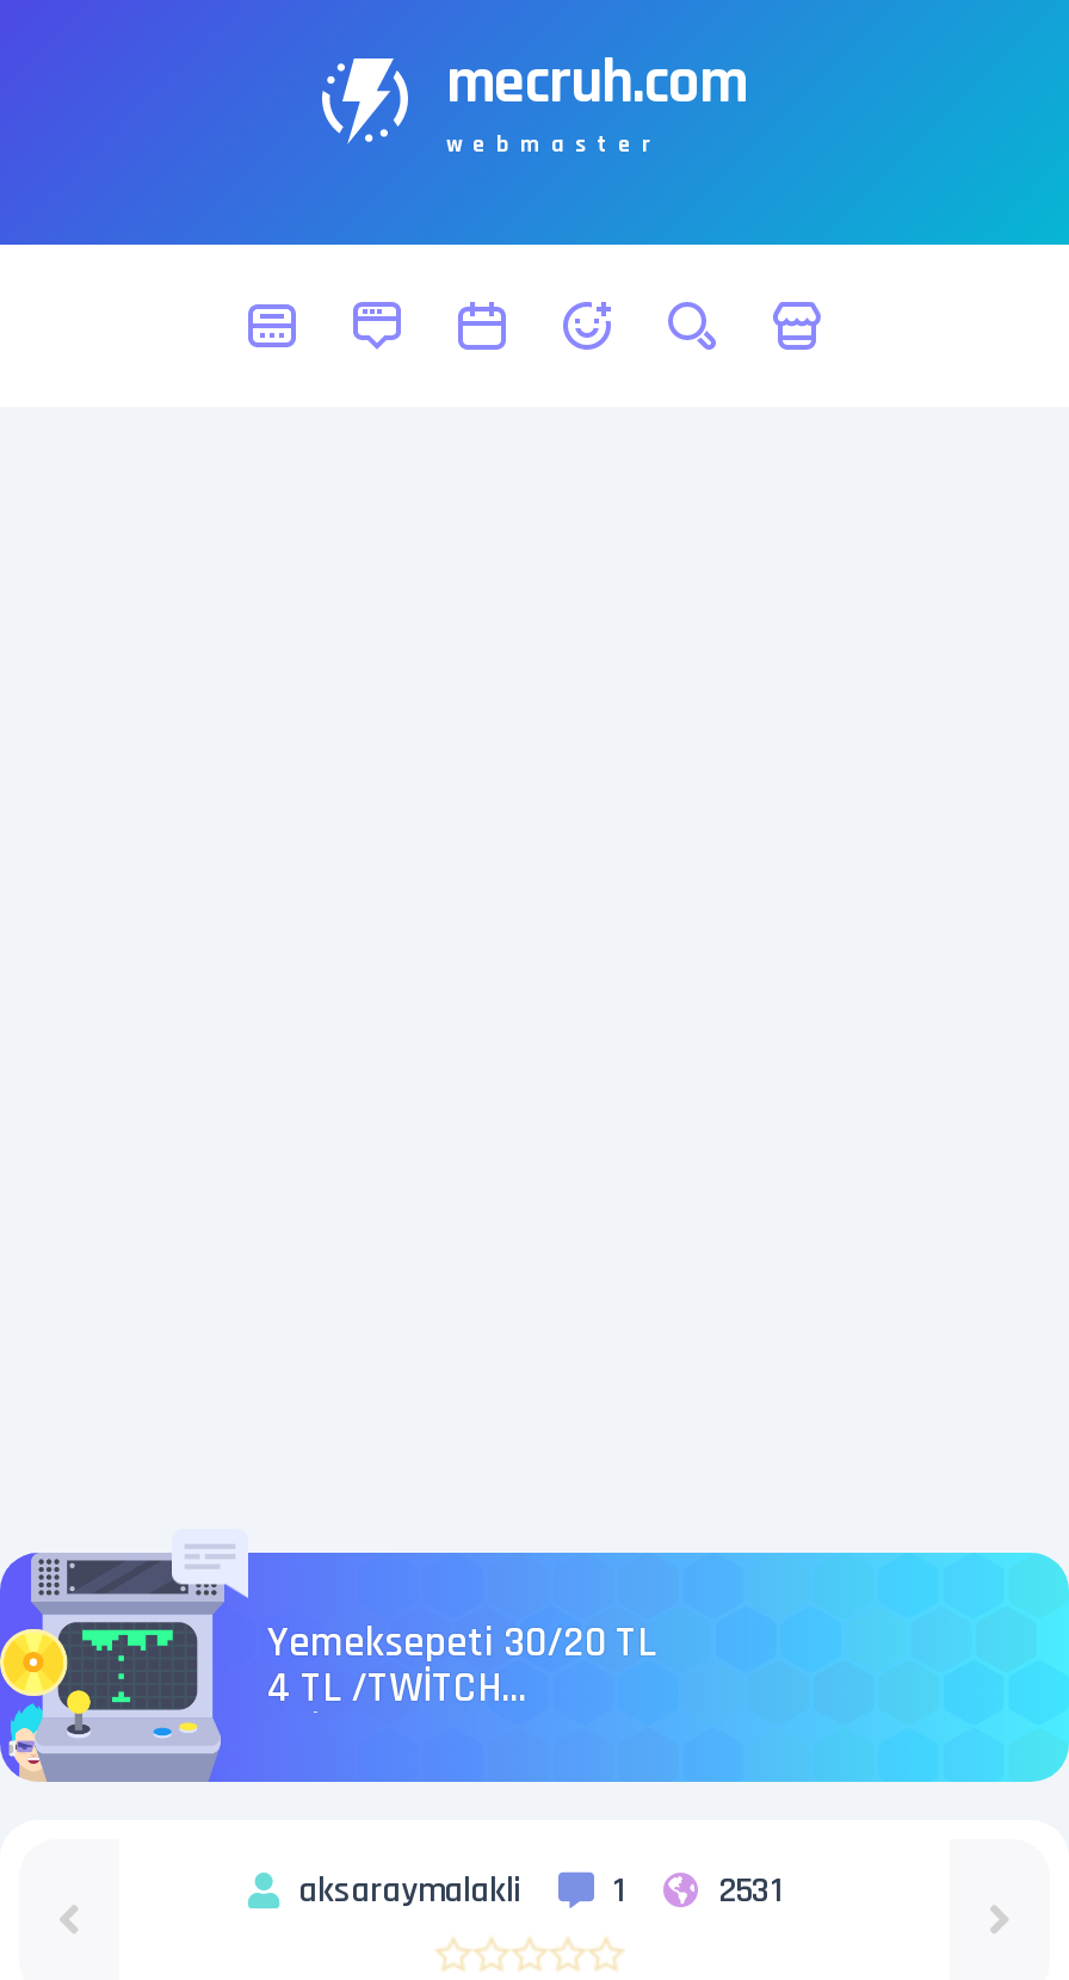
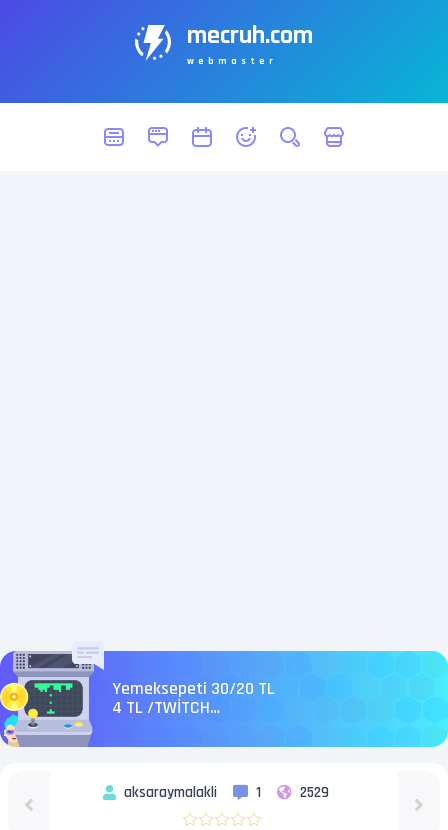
[718,1868,783,1913] 2531 -> [300,783,329,802] 2529

